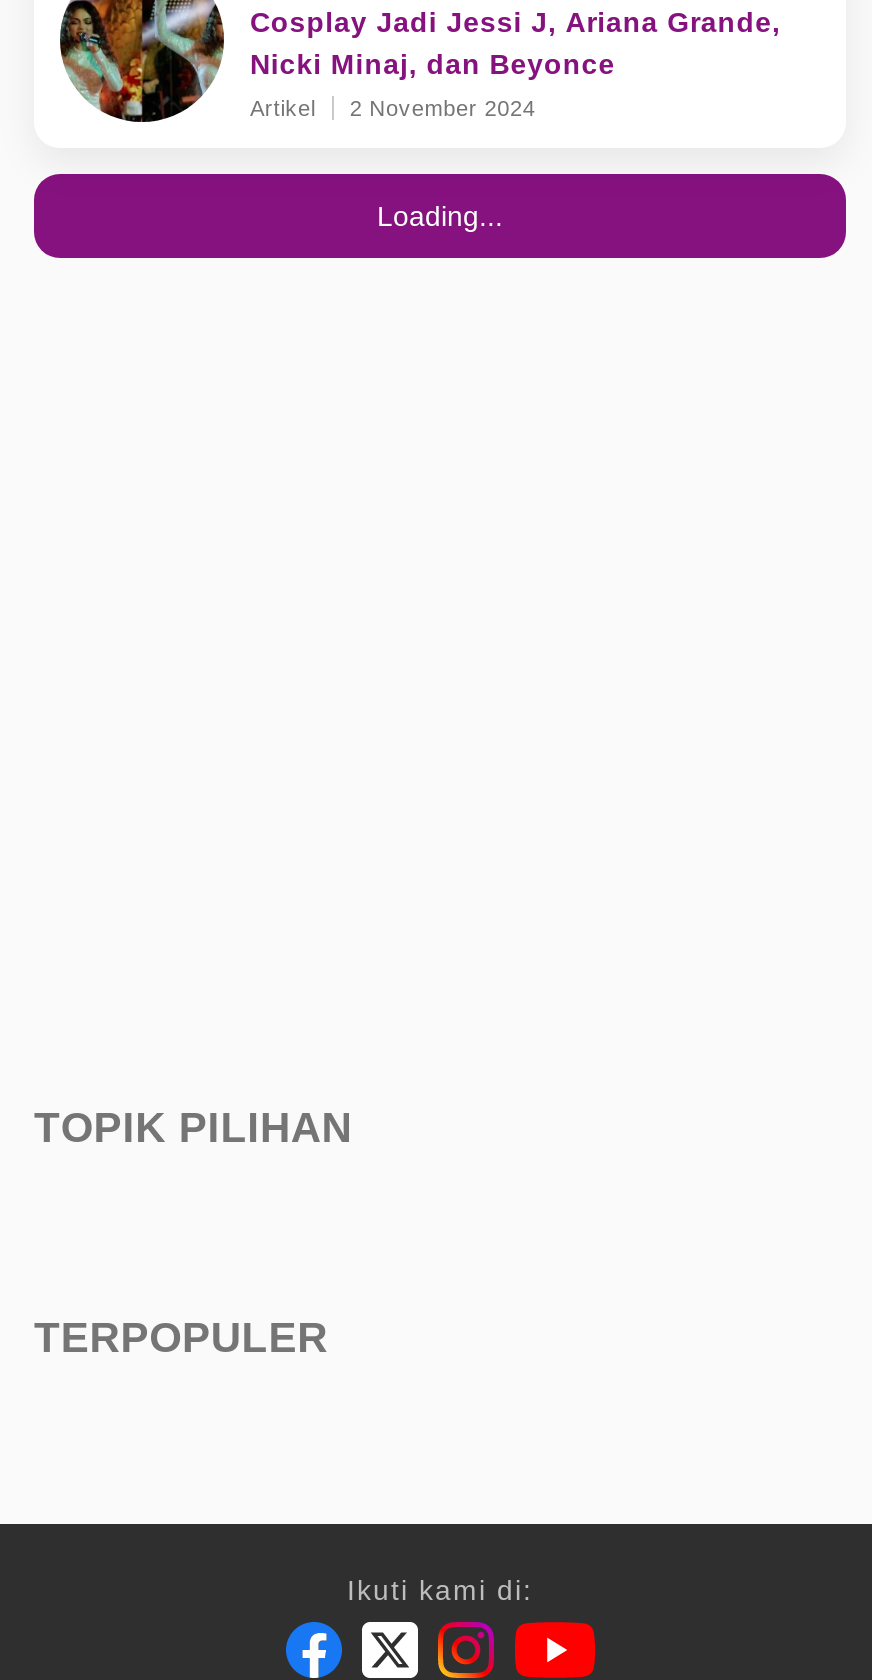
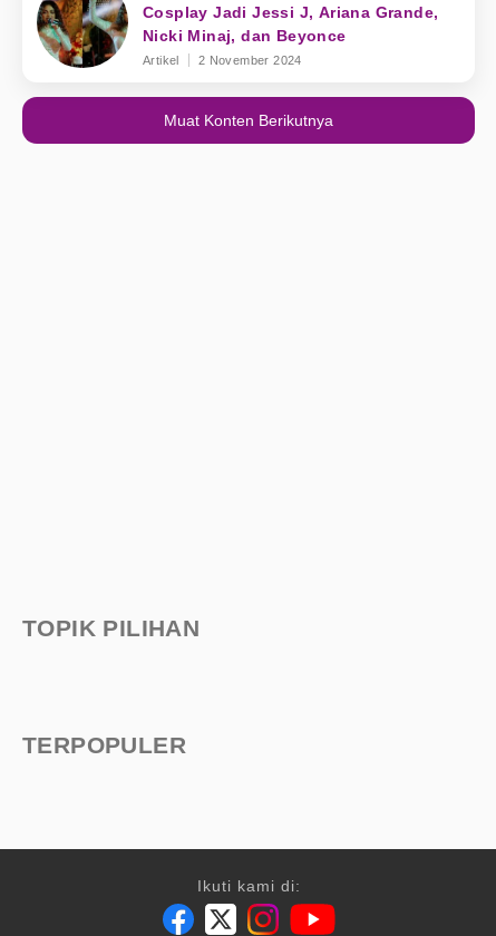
[377,200,503,232] Loading... -> [164,111,333,129] Muat Konten Berikutnya

